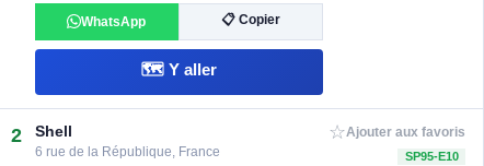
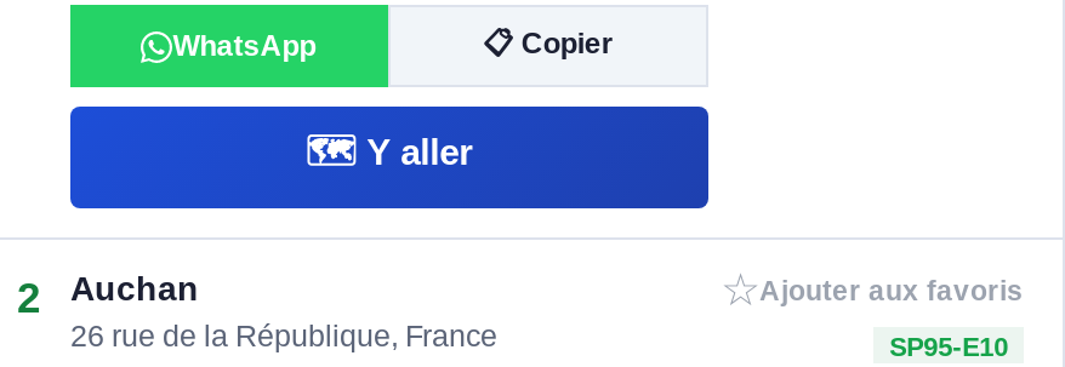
[35,122,220,160] Shell | 6 rue de la République, France -> [70,270,497,353] Auchan | 26 rue de la République, France

